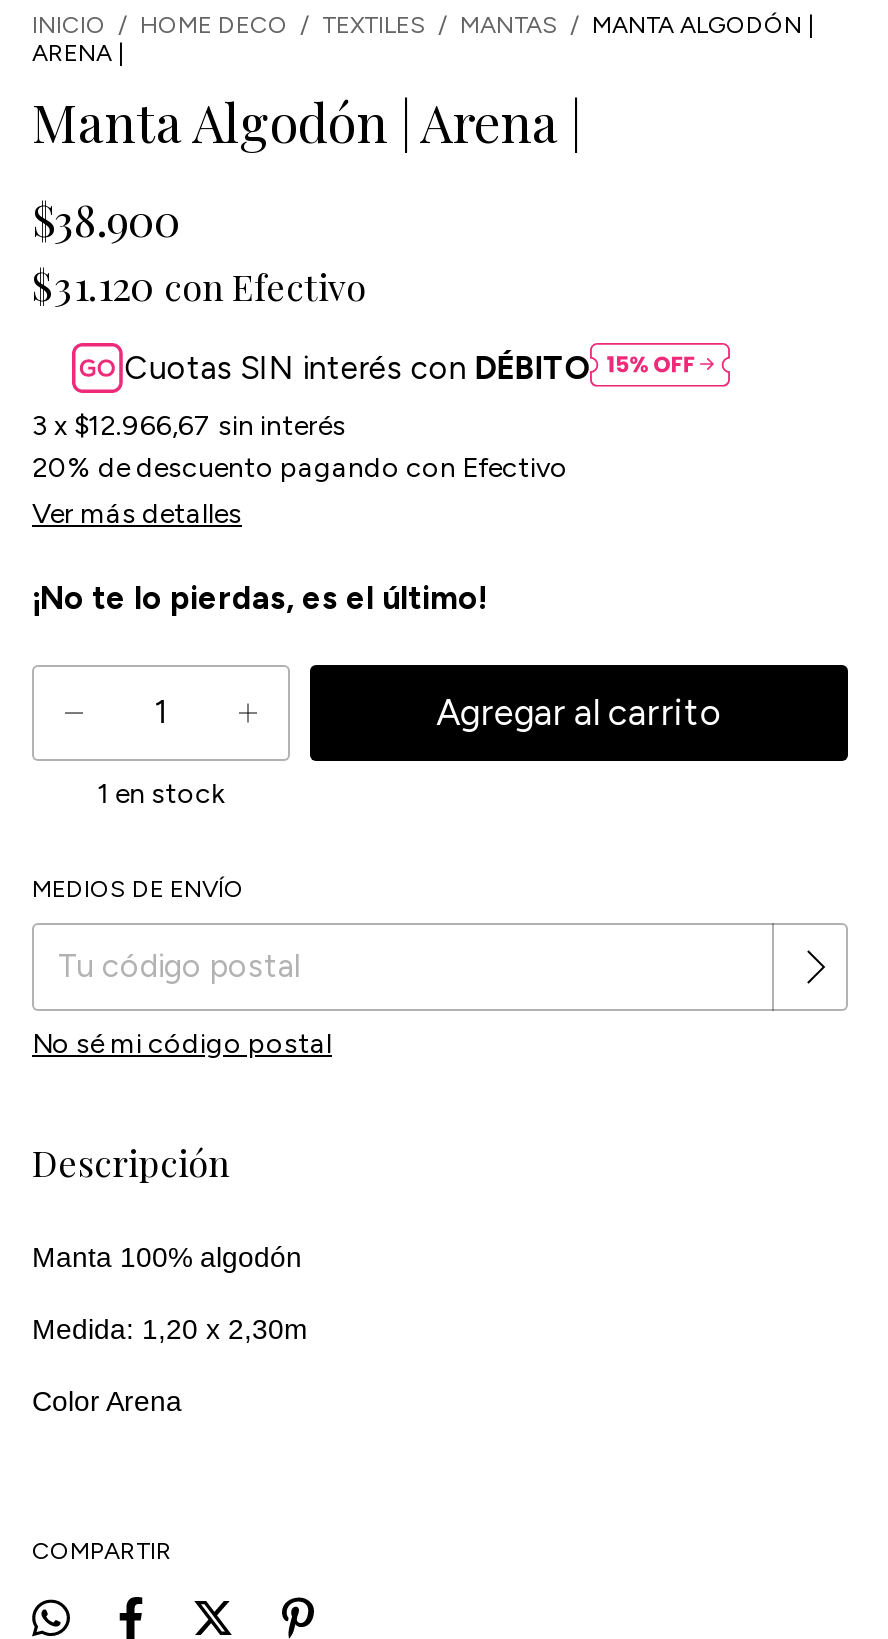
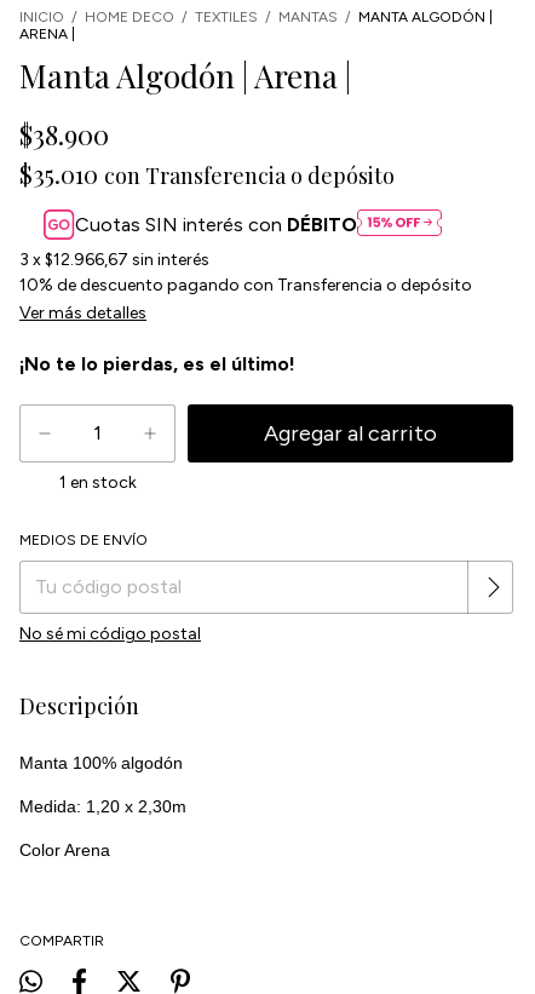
[32,257,366,311] $31.120 con Efectivo -> [19,157,395,190] $35.010 con Transferencia o depósito
[32,451,568,485] 20% de descuento pagando con Efectivo -> [19,275,472,295] 10% de descuento pagando con Transferencia o depósito

